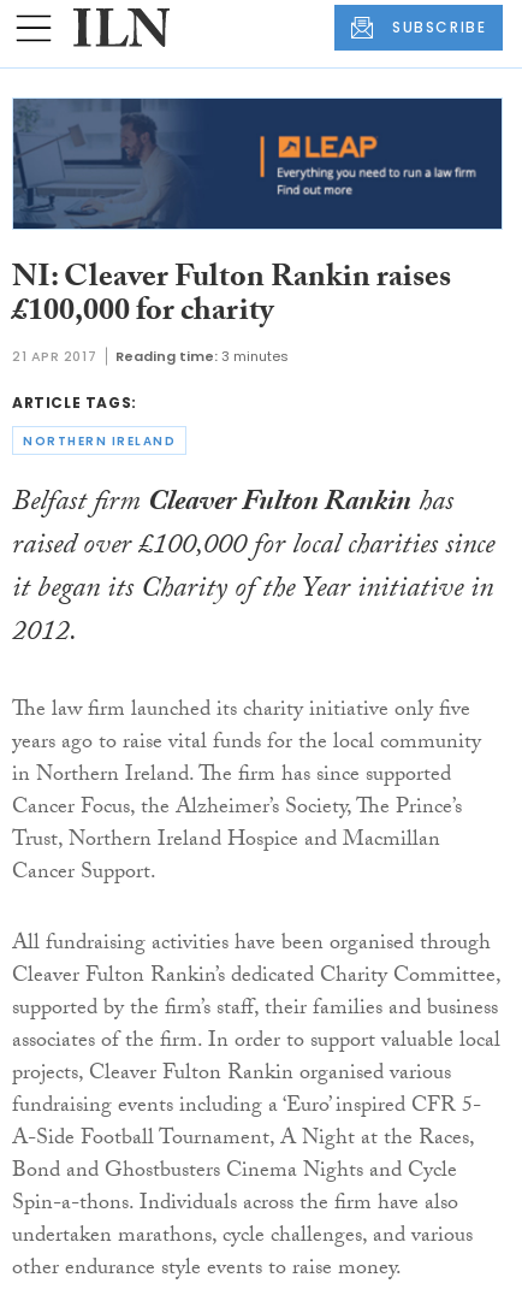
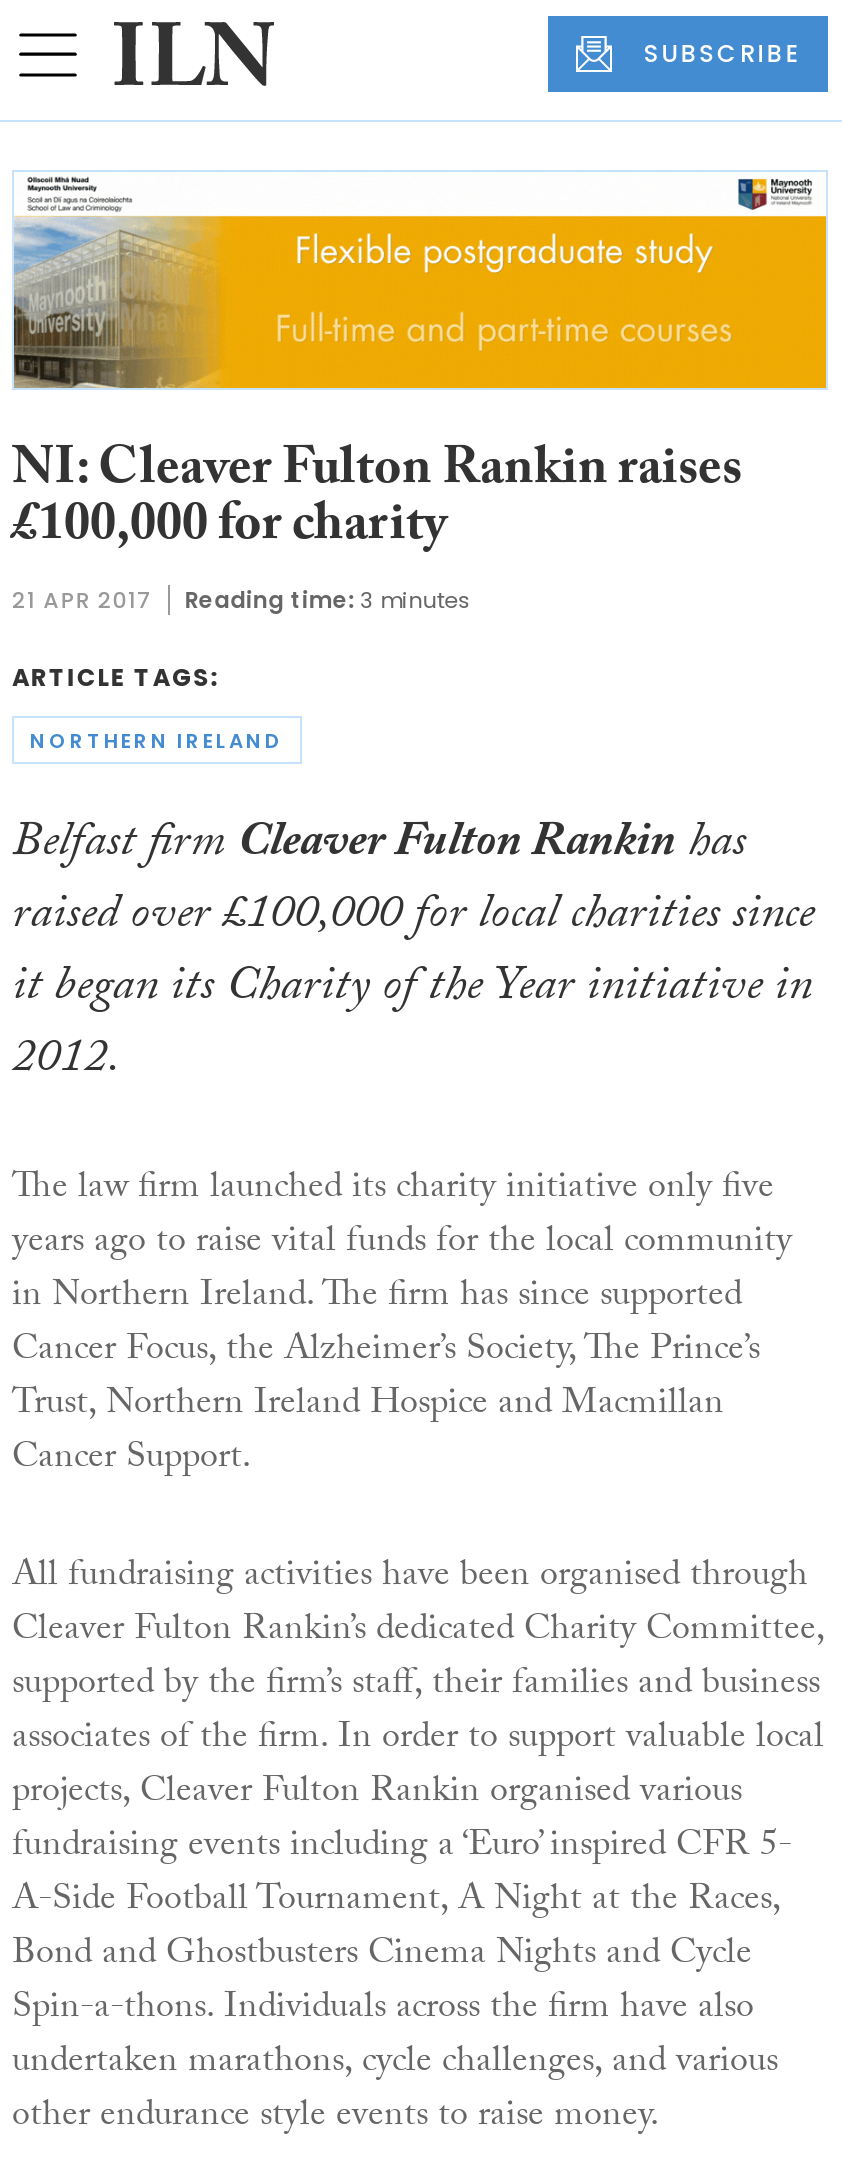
[12,97,503,230] [image] -> [12,172,828,390] [image]

